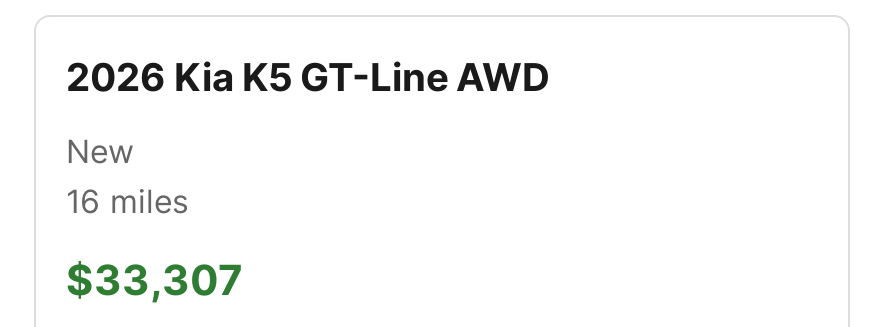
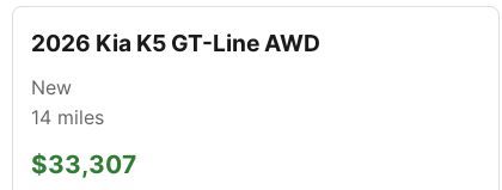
[66,181,188,221] 16 miles -> [31,105,104,129] 14 miles

